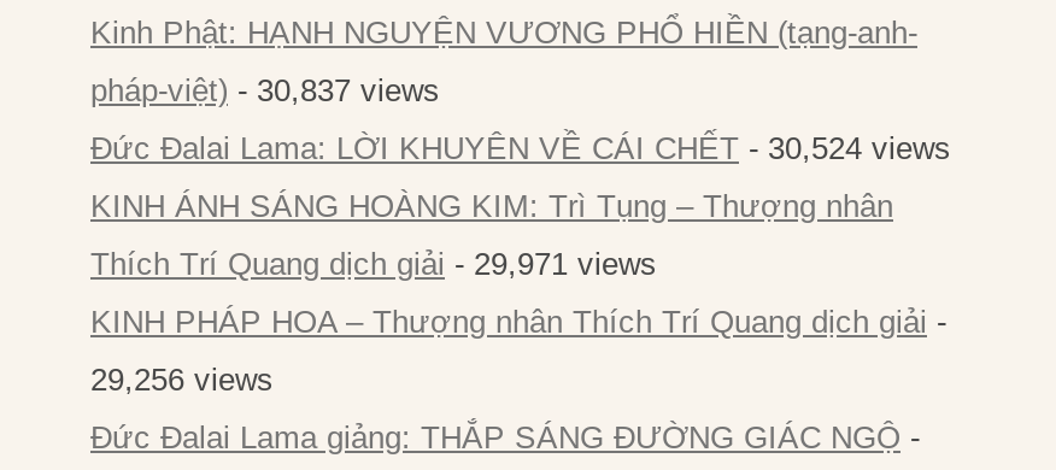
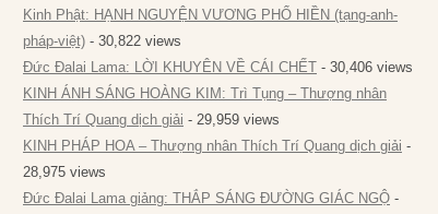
[90,72,440,108] pháp-việt) - 30,837 views -> [23,33,181,49] pháp-việt) - 30,822 views
[90,130,951,166] Đức Đalai Lama: LỜI KHUYÊN VỀ CÁI CHẾT - 30,524 views -> [23,59,413,75] Đức Đalai Lama: LỜI KHUYÊN VỀ CÁI CHẾT - 30,406 views
[90,246,657,282] Thích Trí Quang dịch giải - 29,971 views -> [23,111,280,128] Thích Trí Quang dịch giải - 29,959 views
[90,362,274,398] 29,256 views -> [23,164,106,180] 28,975 views

